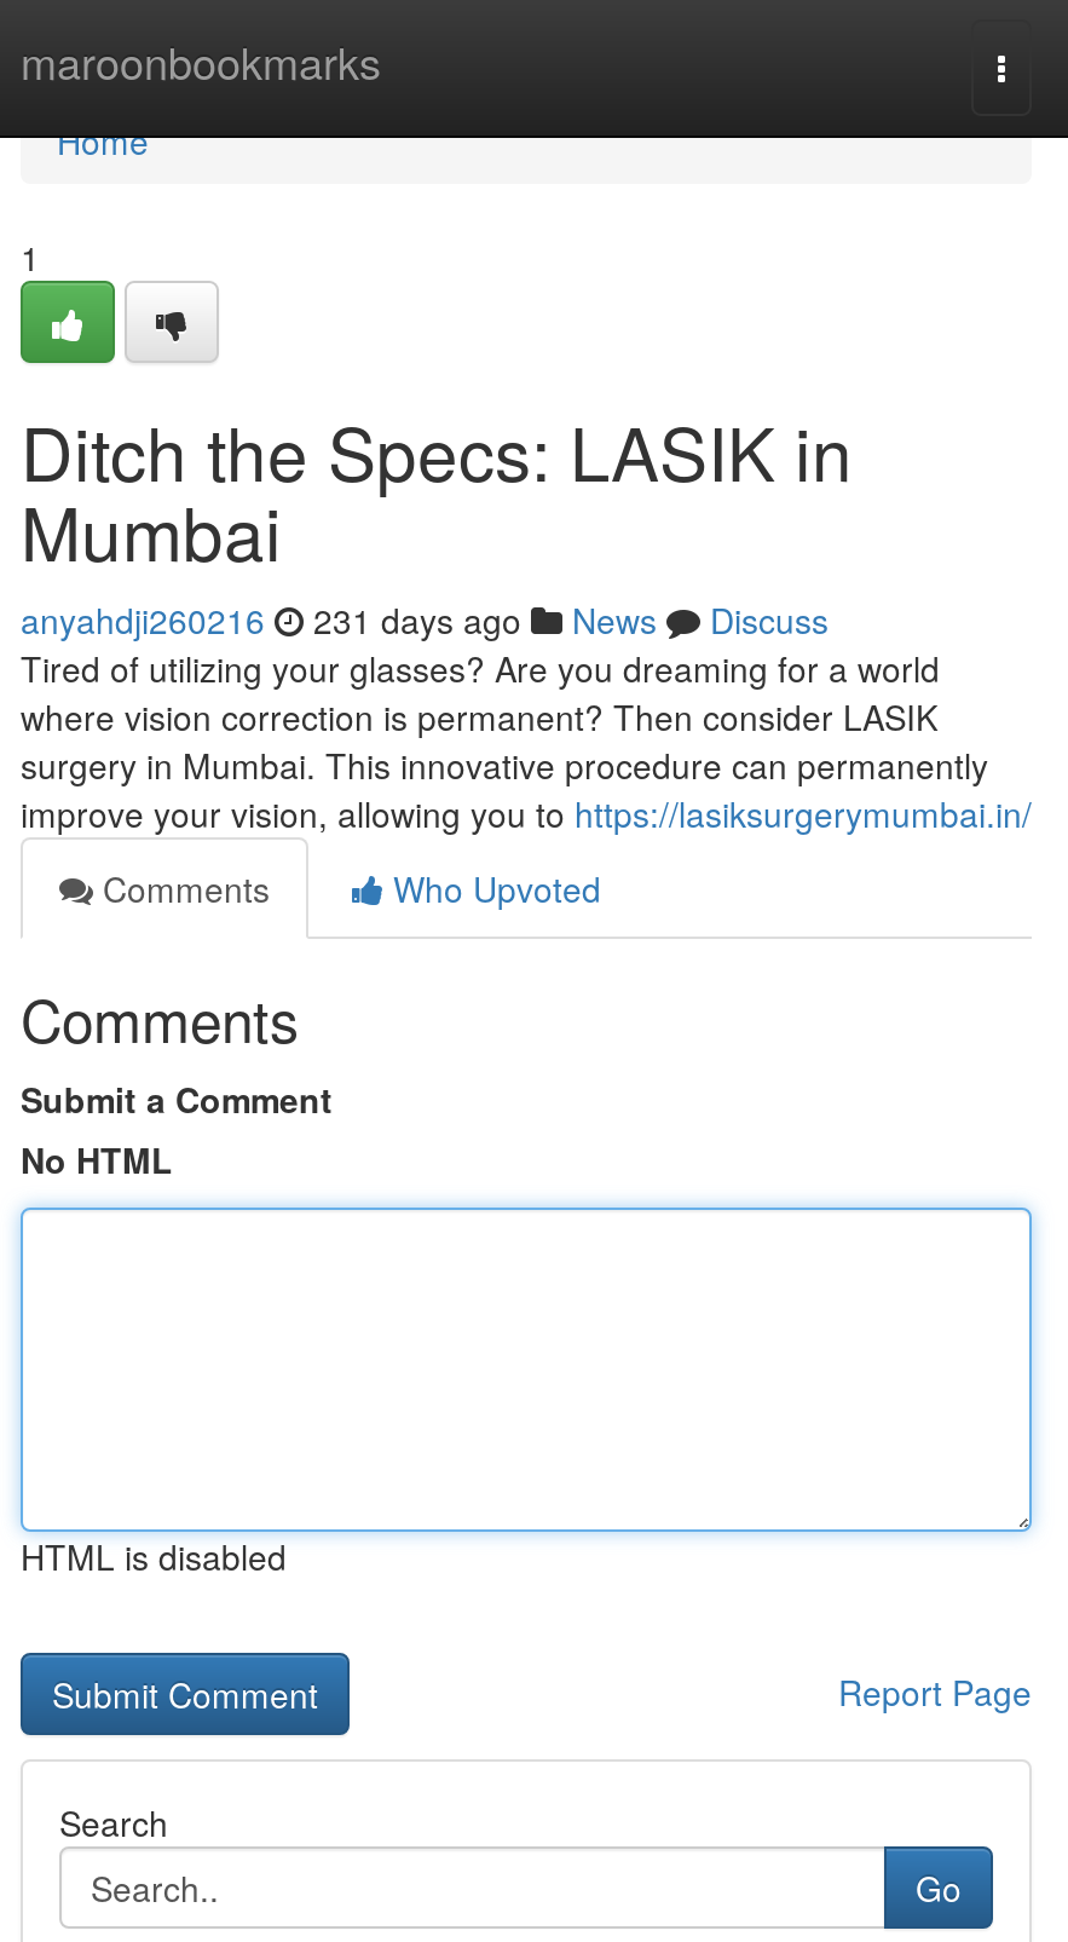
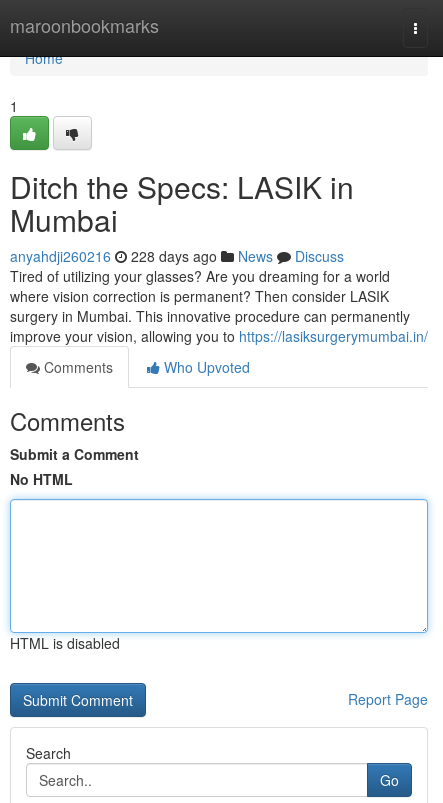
[21,595,829,644] anyahdji260216 231 days ago News Discuss -> [10,246,344,266] anyahdji260216 228 days ago News Discuss

